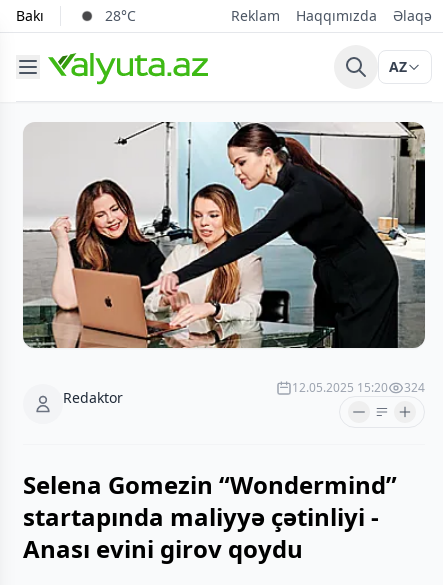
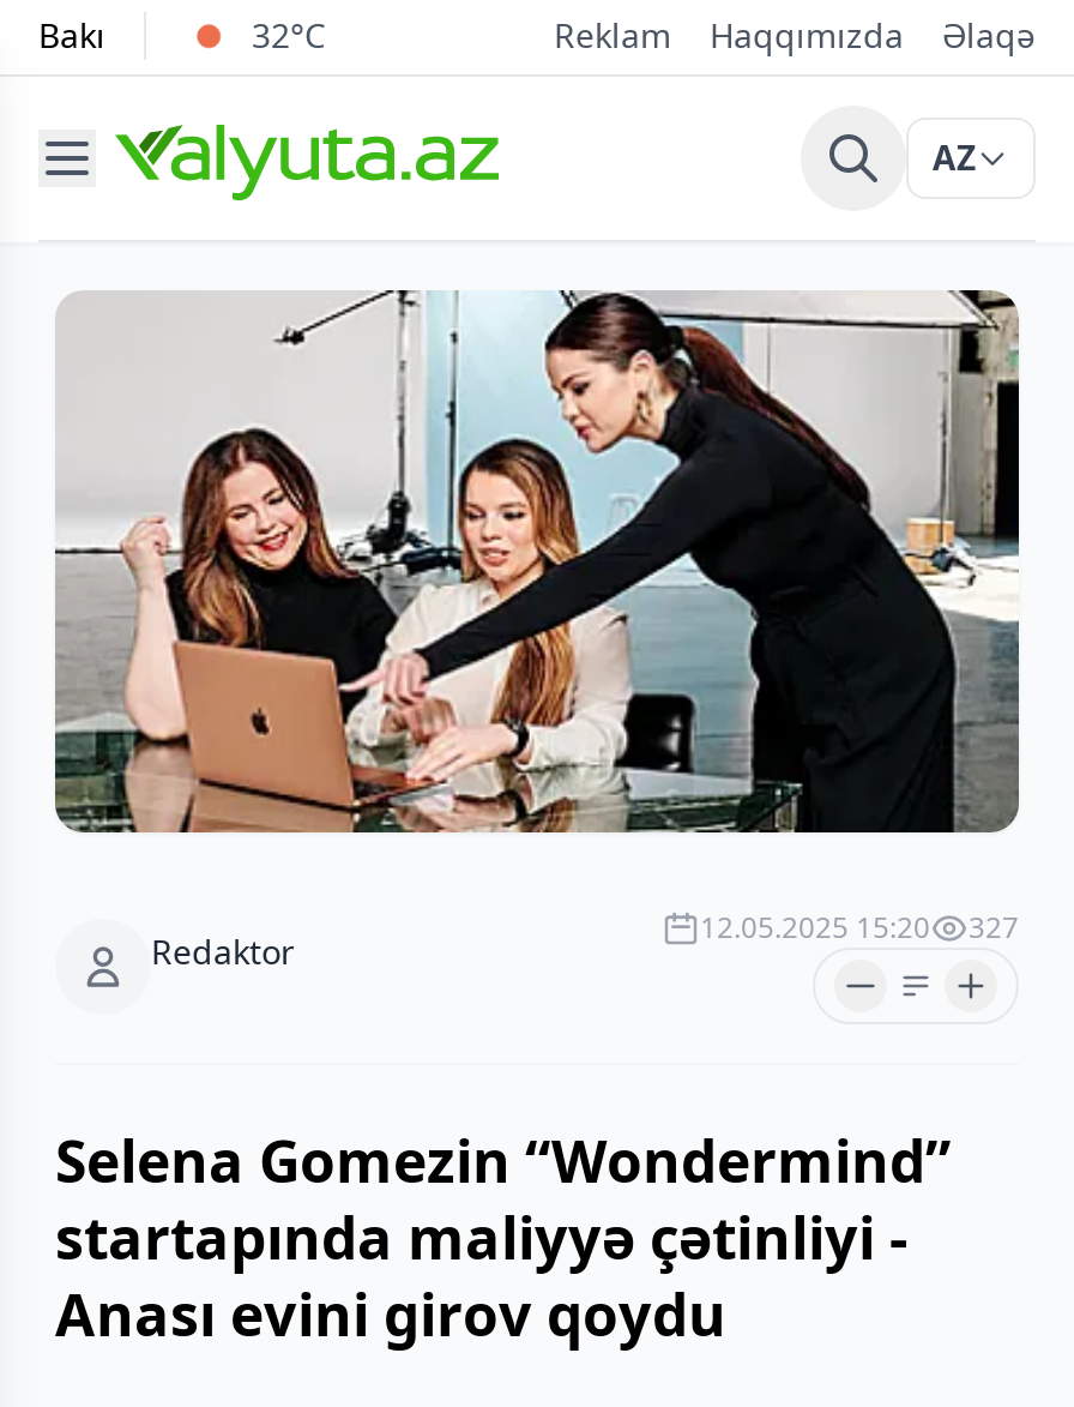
[105,6,136,25] 28°C -> [252,12,326,58] 32°C
[292,379,425,396] 12.05.2025 15:20 324 -> [700,906,1019,947] 12.05.2025 15:20 327

